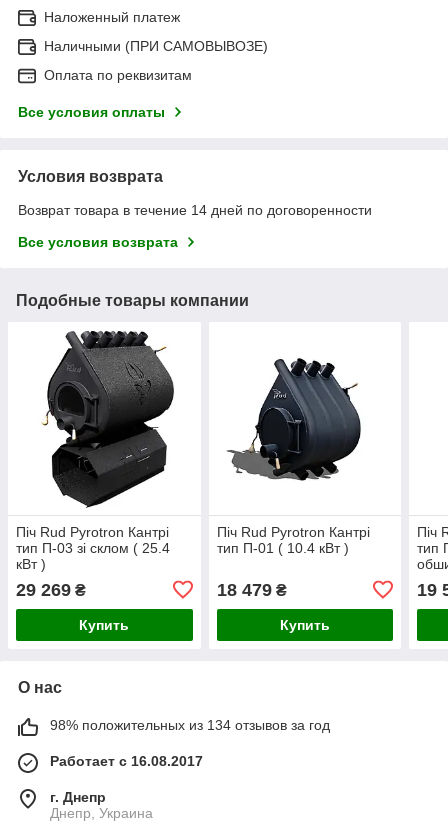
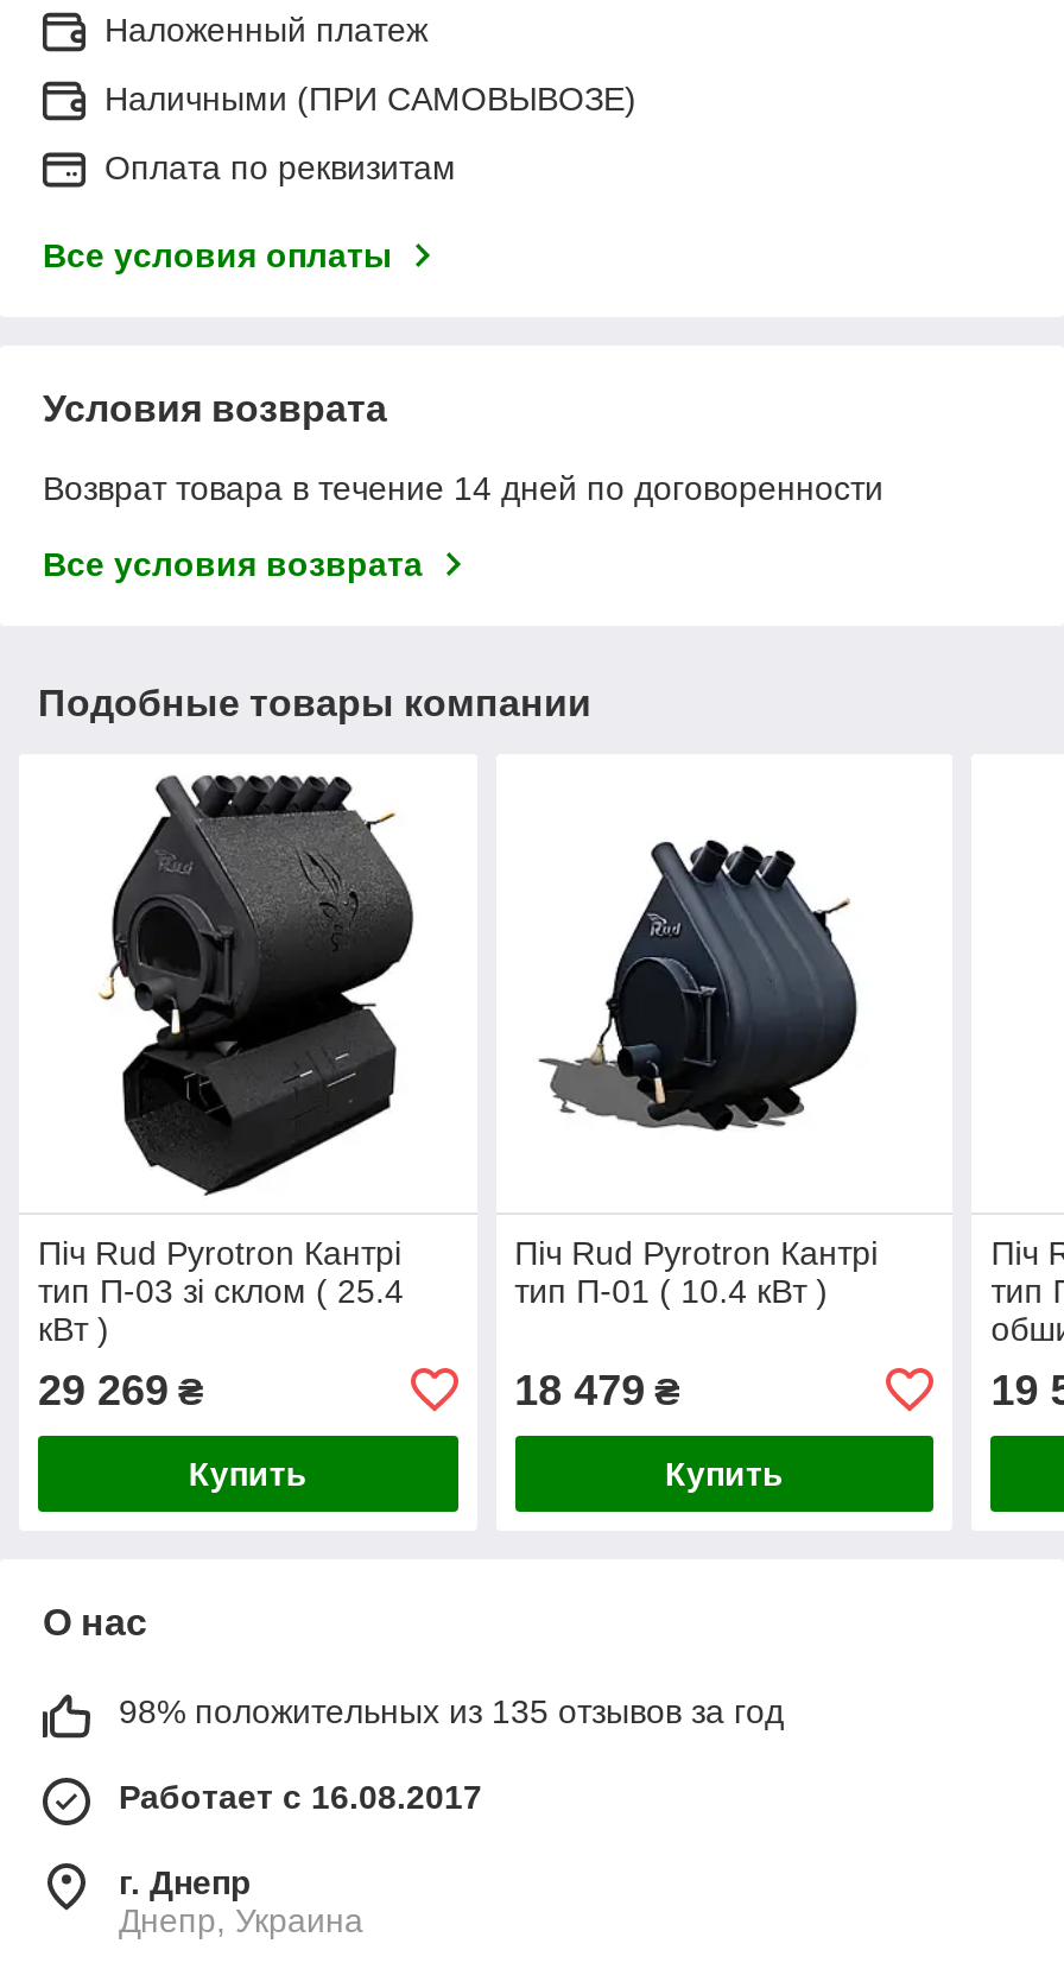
[50,717,330,733] 98% положительных из 134 отзывов за год -> [119,1692,784,1730] 98% положительных из 135 отзывов за год

